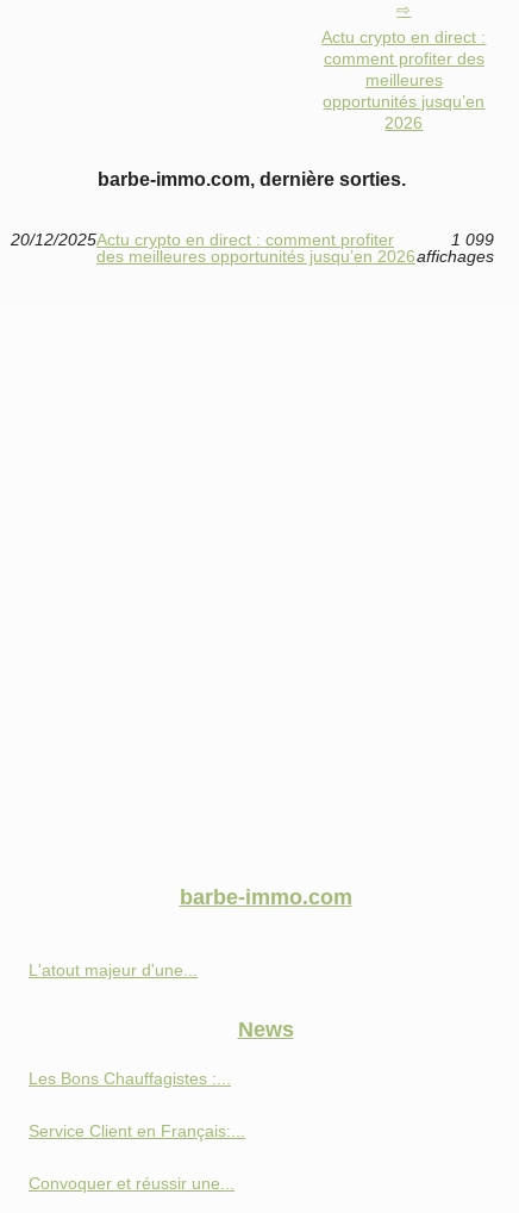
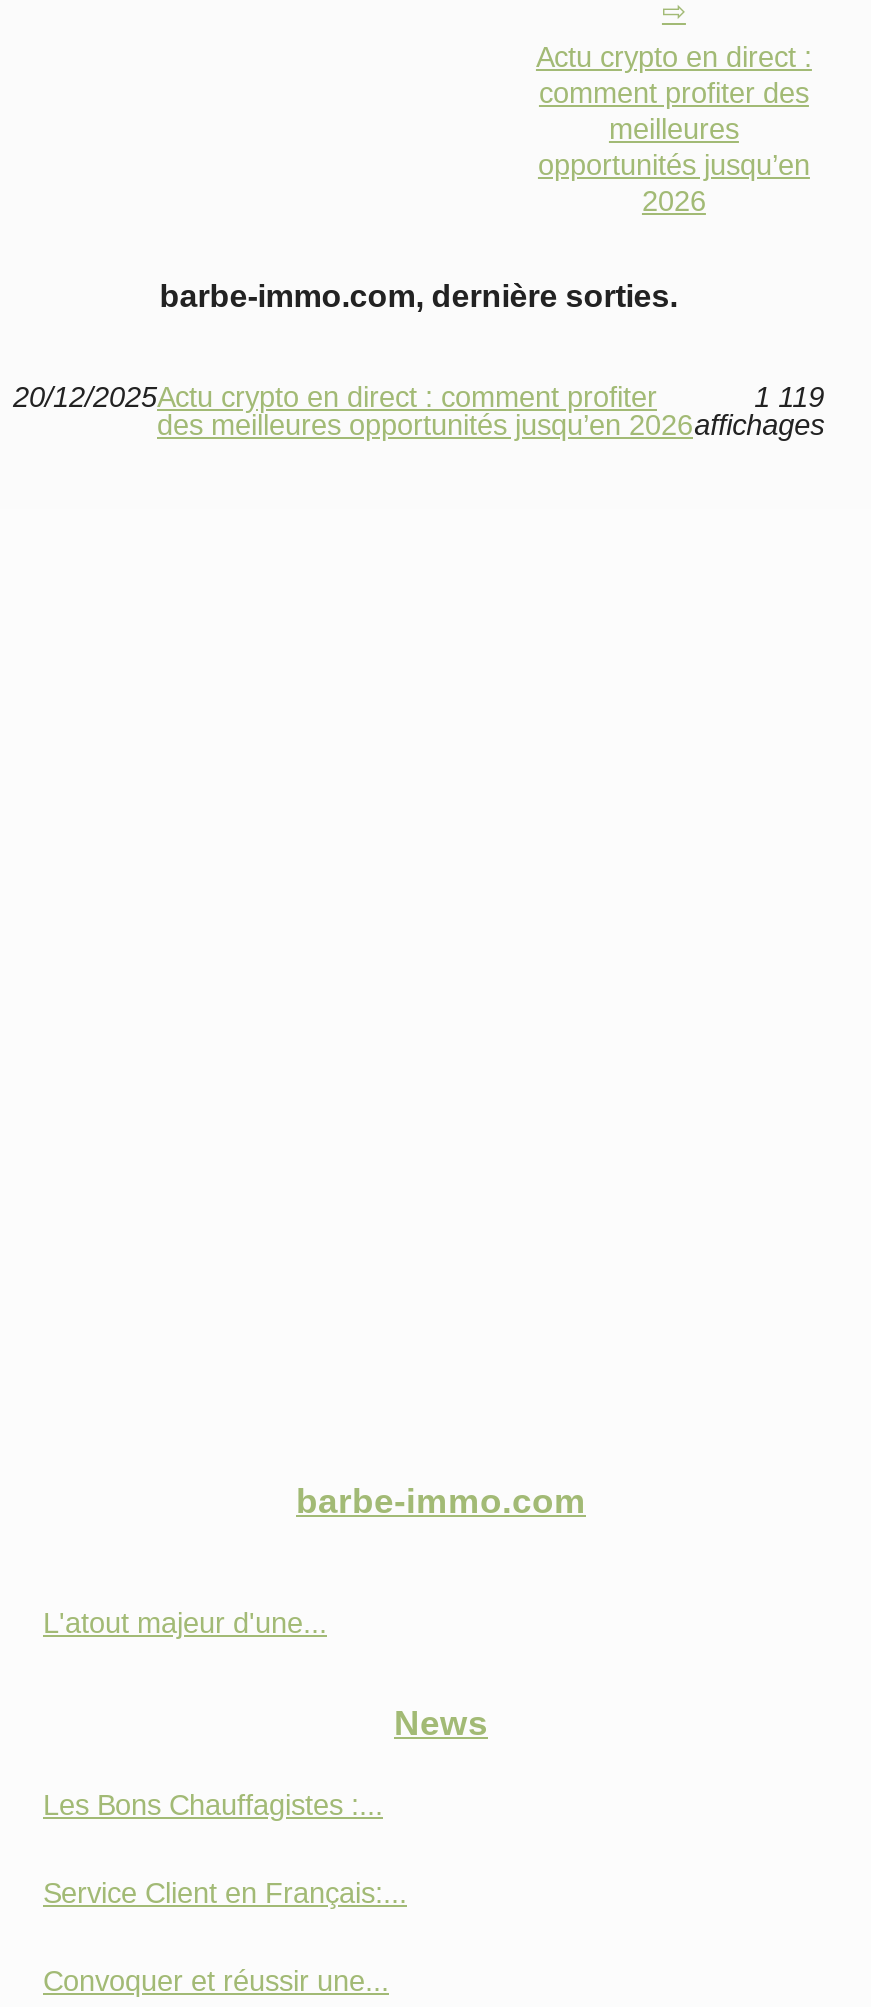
[451,230,494,249] 1 099 -> [754,381,824,413] 1 119

